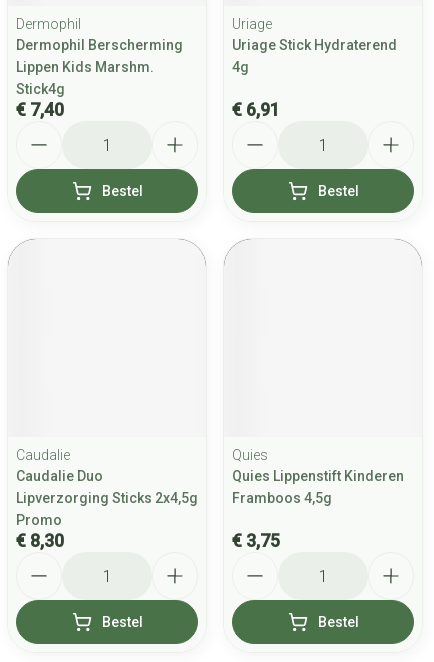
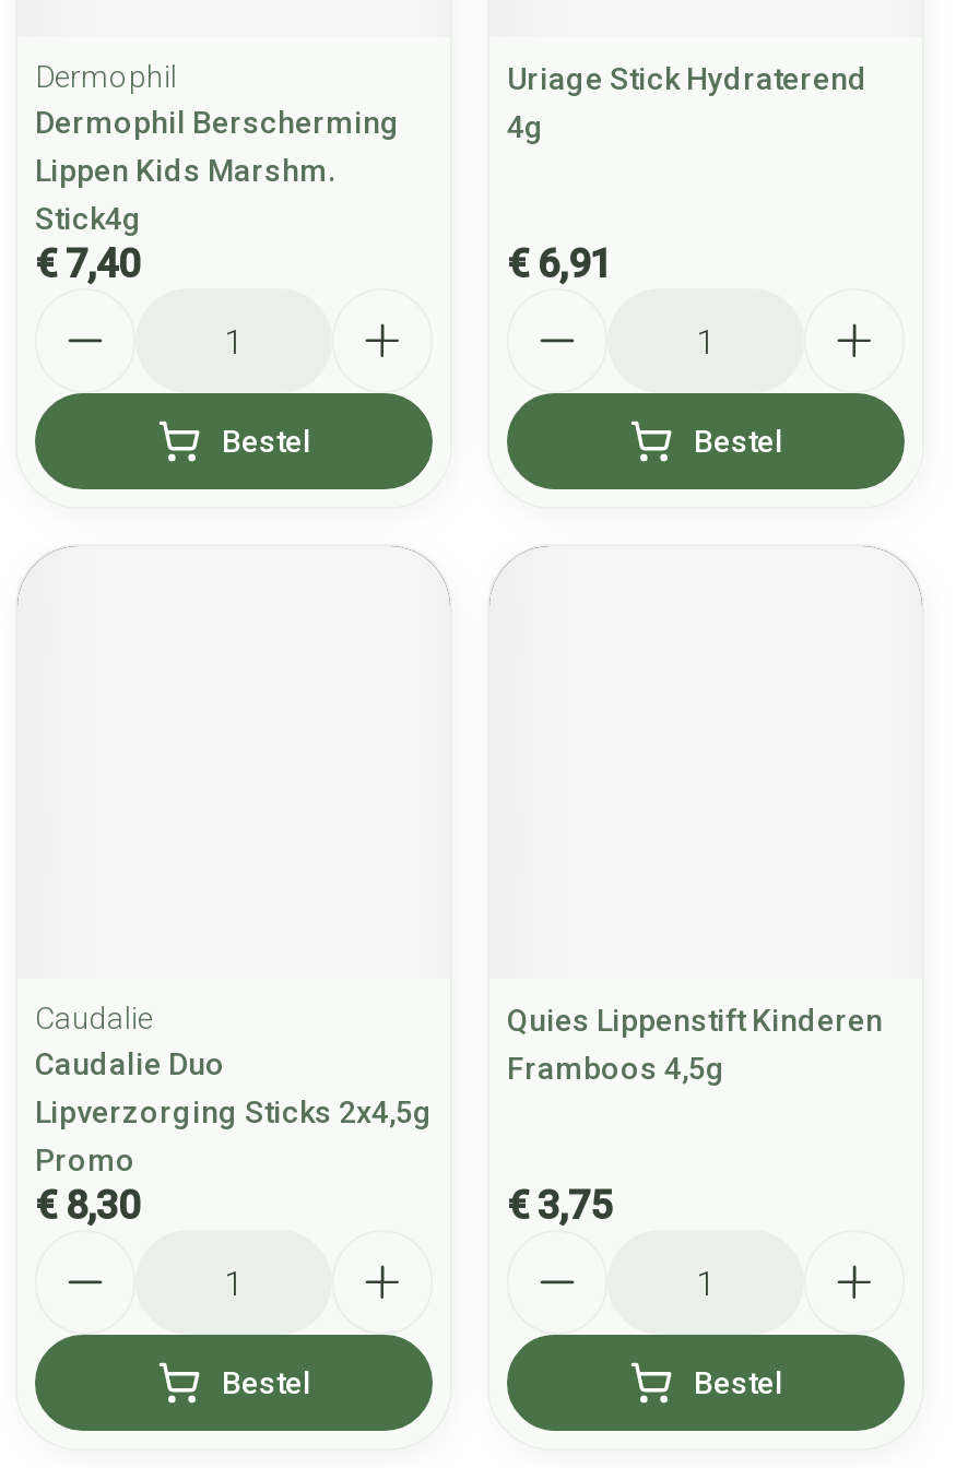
[232,16,272,32] Uriage -> none
moved [232,37,397,75] -> [507,61,868,144]: Uriage Stick Hydraterend | 4g
[232,447,268,463] Quies -> none
moved [232,468,404,506] -> [507,1003,883,1086]: Quies Lippenstift Kinderen | Framboos 4,5g

